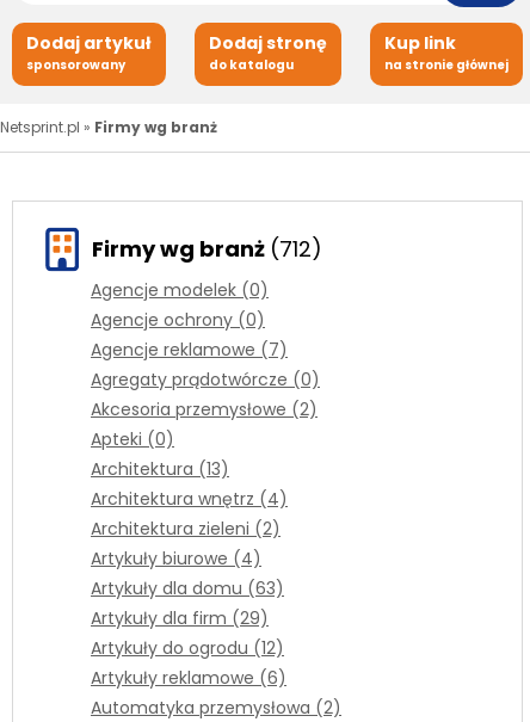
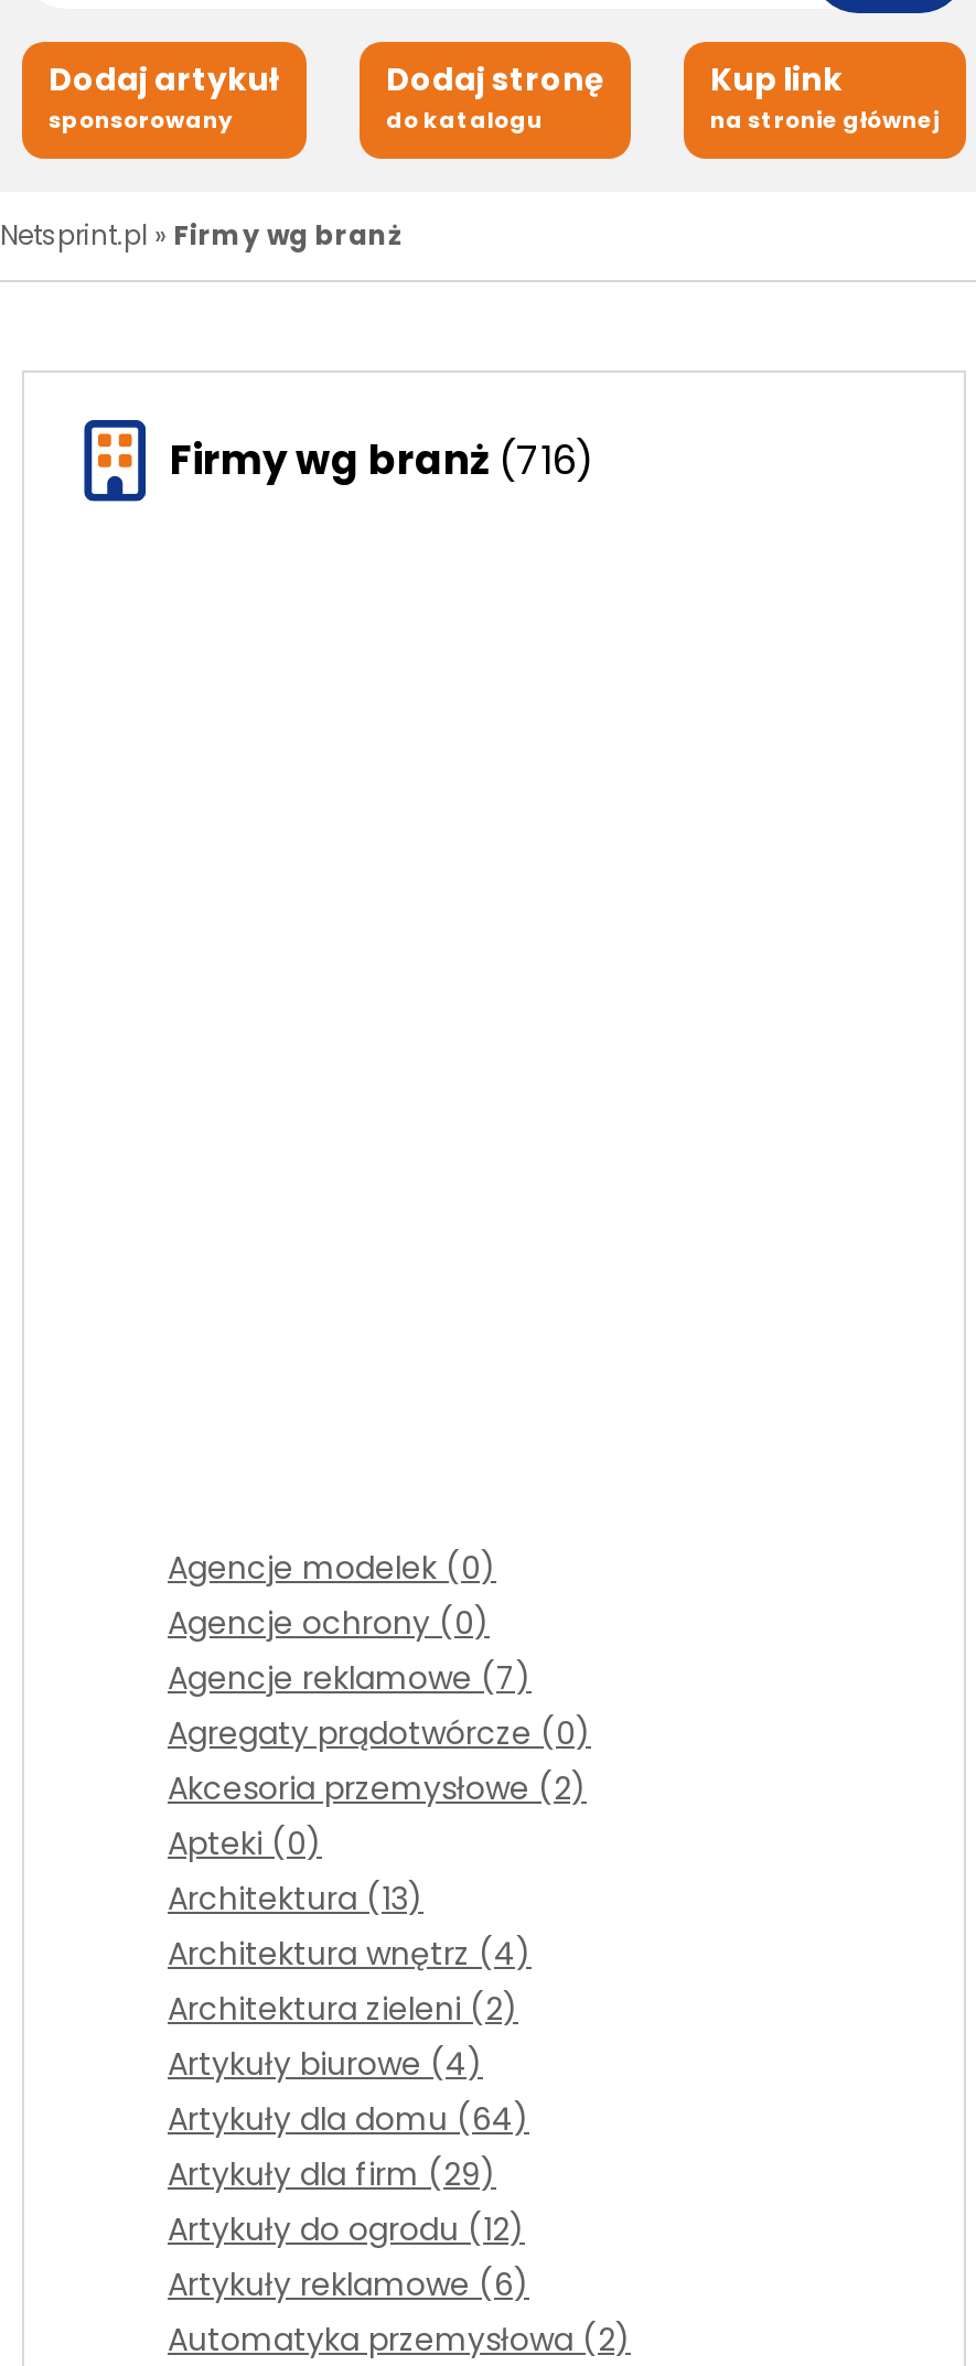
[92,234,322,264] Firmy wg branż (712) -> [170,432,596,487] Firmy wg branż (716)
[91,576,284,600] Artykuły dla domu (63) -> [168,2097,529,2141] Artykuły dla domu (64)

